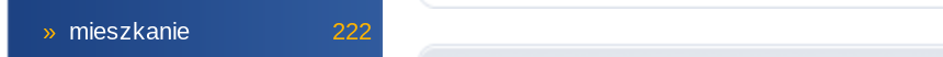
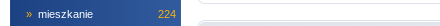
[332,18,372,44] 222 -> [158,8,176,20] 224

